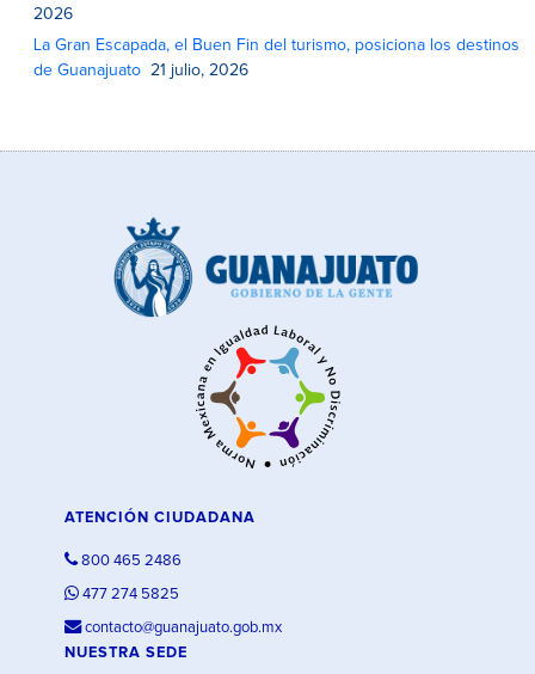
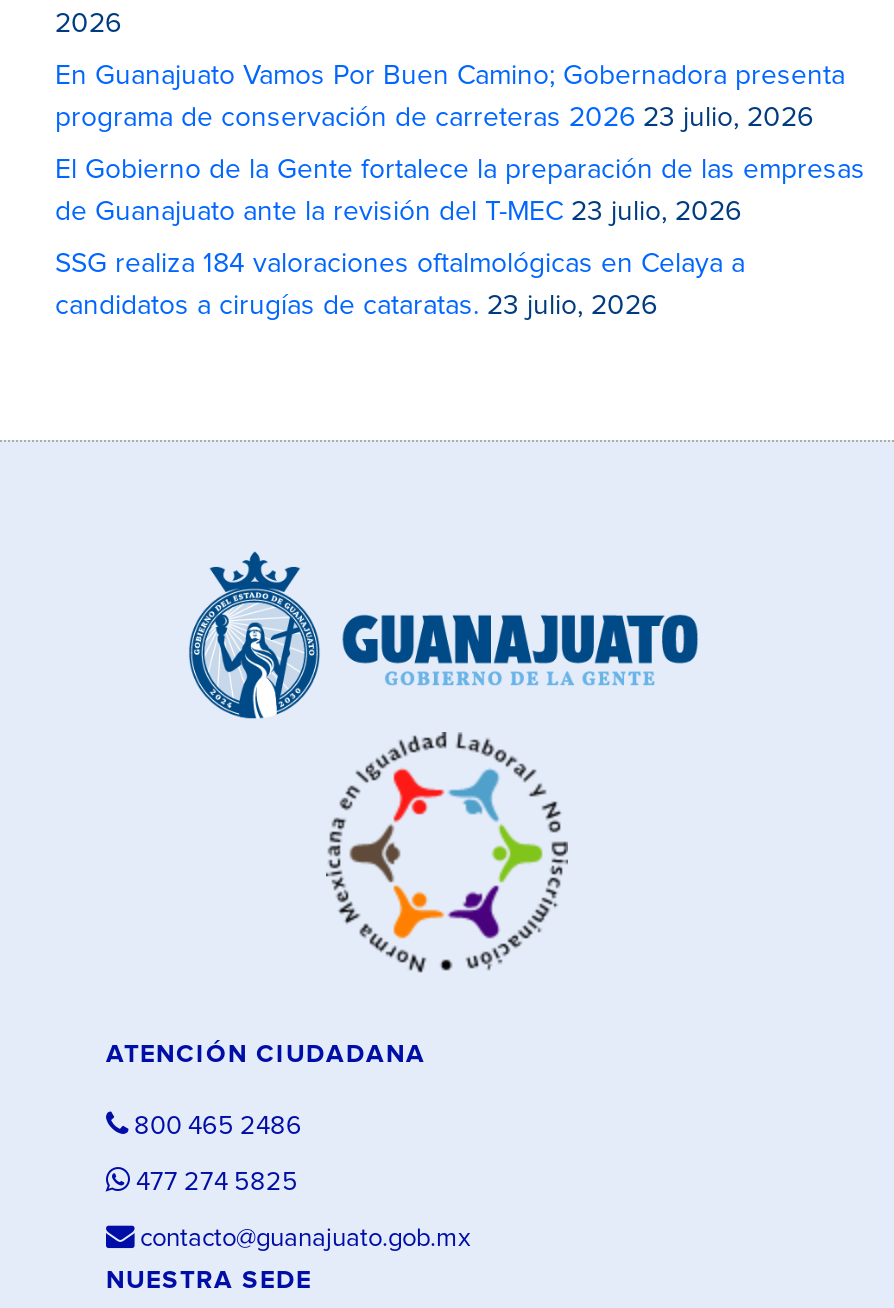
[34,37,520,79] La Gran Escapada, el Buen Fin del turismo, posiciona los destinos | de Guanajuato 21 julio, 2026 -> [55,62,865,320] En Guanajuato Vamos Por Buen Camino; Gobernadora presenta | programa de conservación de carreteras 2026 23 julio, 2026 | El Gobierno de la Gente fortalece la preparación de las empresas | de Guanajuato ante la revisión del T-MEC 23 julio, 2026 | SSG realiza 184 valoraciones oftalmológicas en Celaya a | candidatos a cirugías de cataratas. 23 julio, 2026

